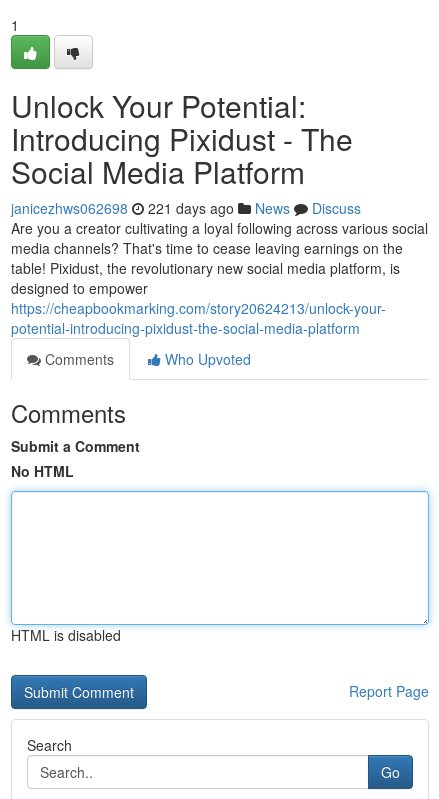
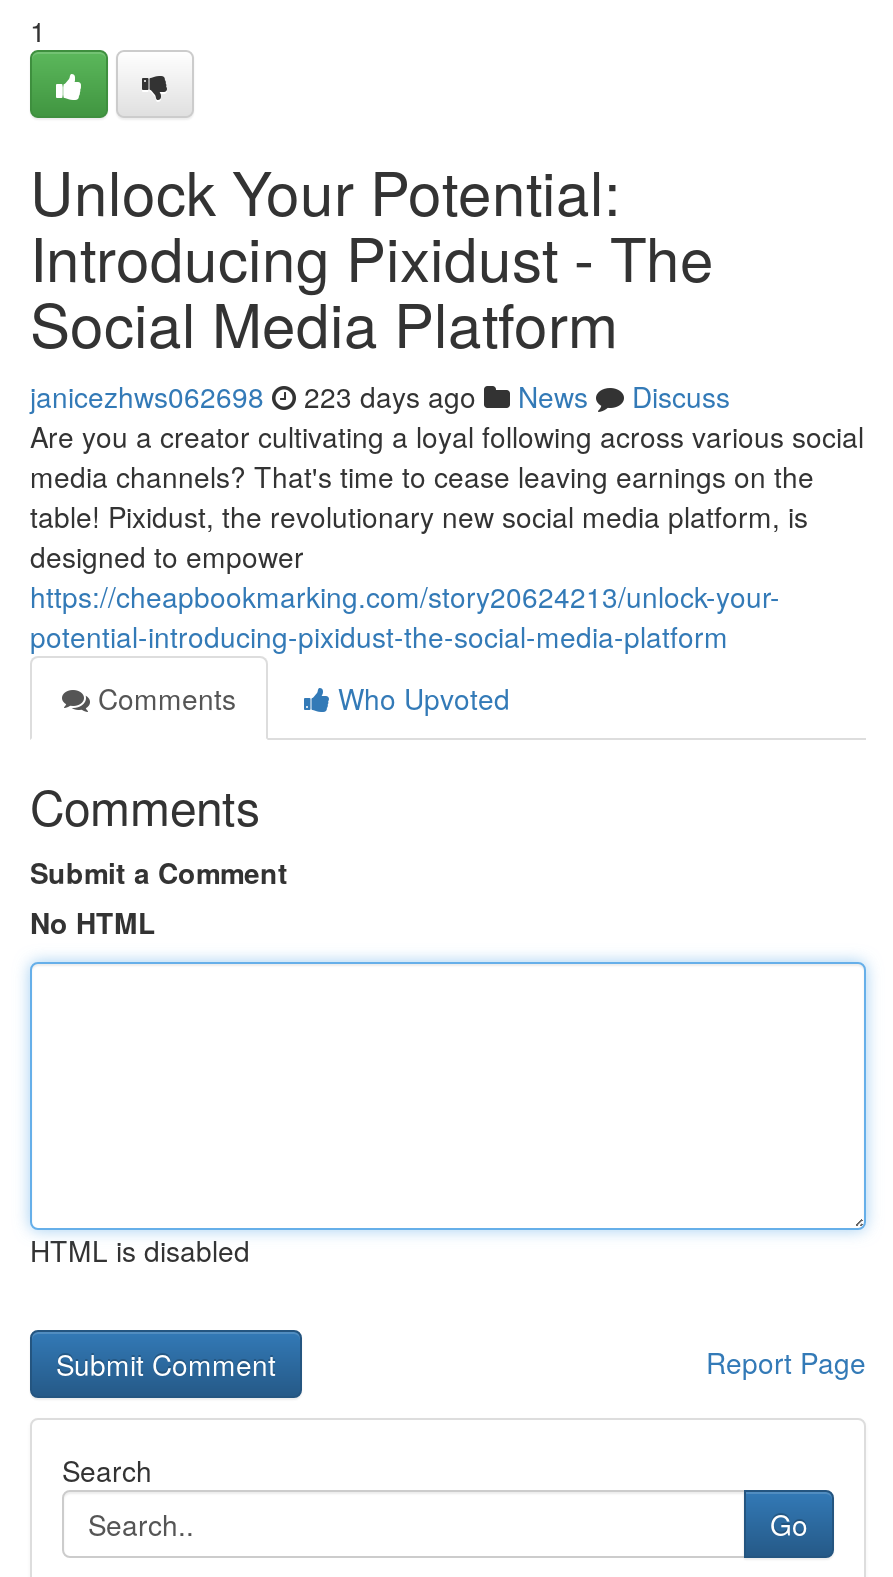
[11,198,361,218] janicezhws062698 221 days ago News Discuss -> [30,376,730,416] janicezhws062698 223 days ago News Discuss

